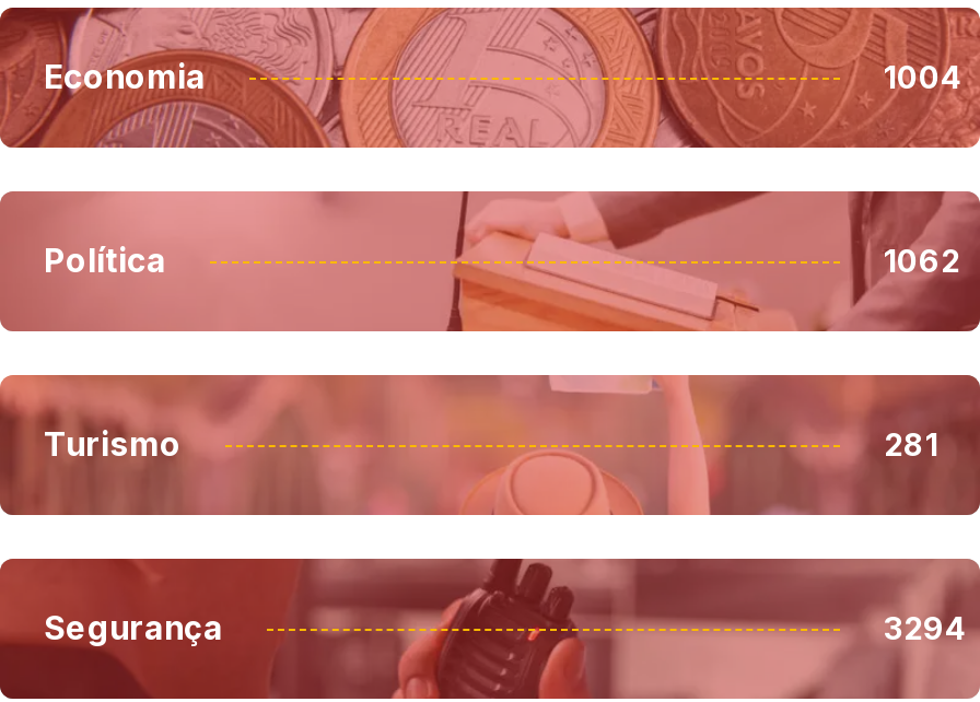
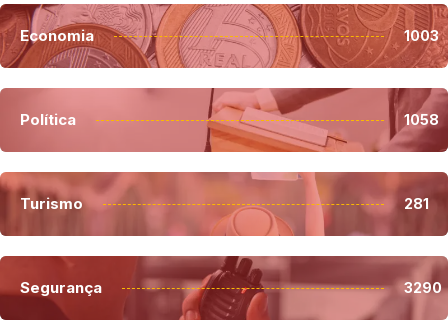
[884,59,962,96] 1004 -> [404,27,439,44] 1003
[884,243,960,280] 1062 -> [404,111,439,128] 1058
[884,610,967,647] 3294 -> [404,279,442,296] 3290

